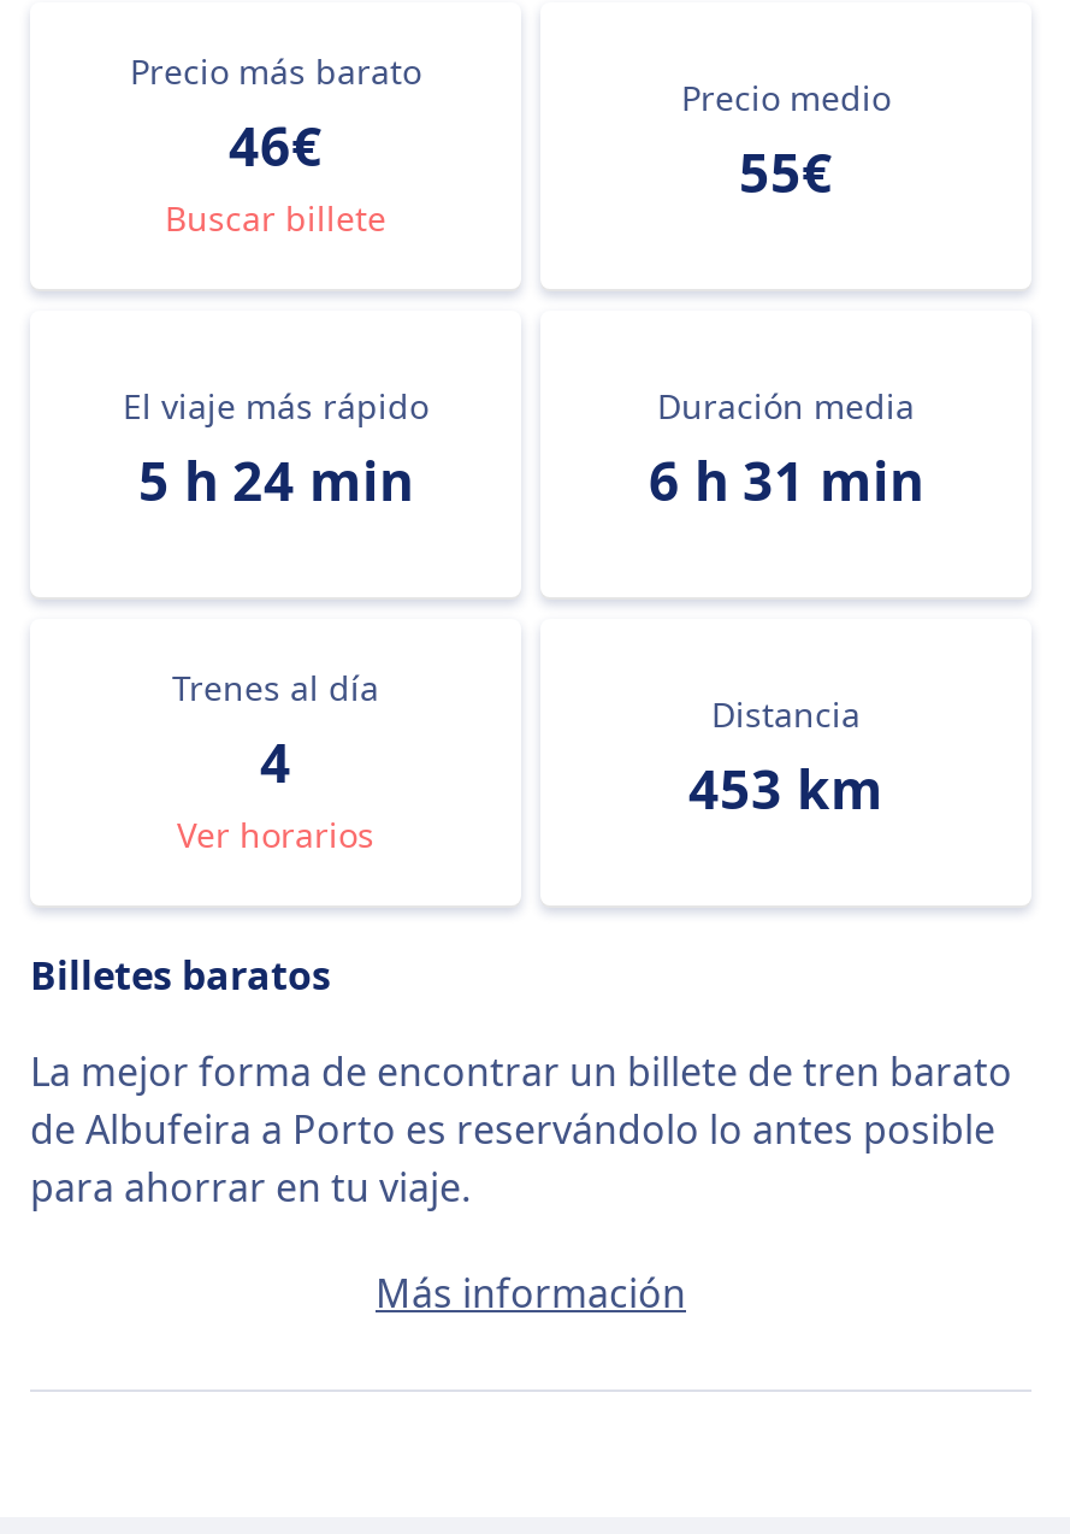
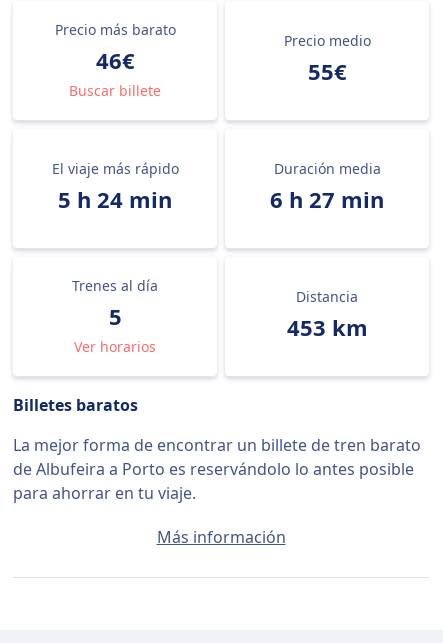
[649,443,923,515] 6 h 31 min -> [270,184,384,214] 6 h 27 min
[260,725,291,797] 4 -> [108,301,121,331] 5

